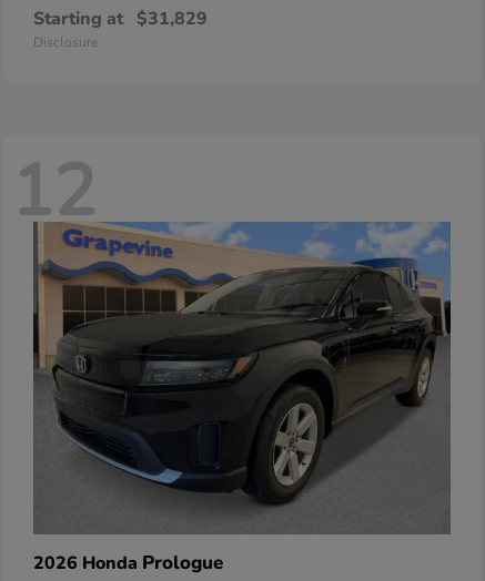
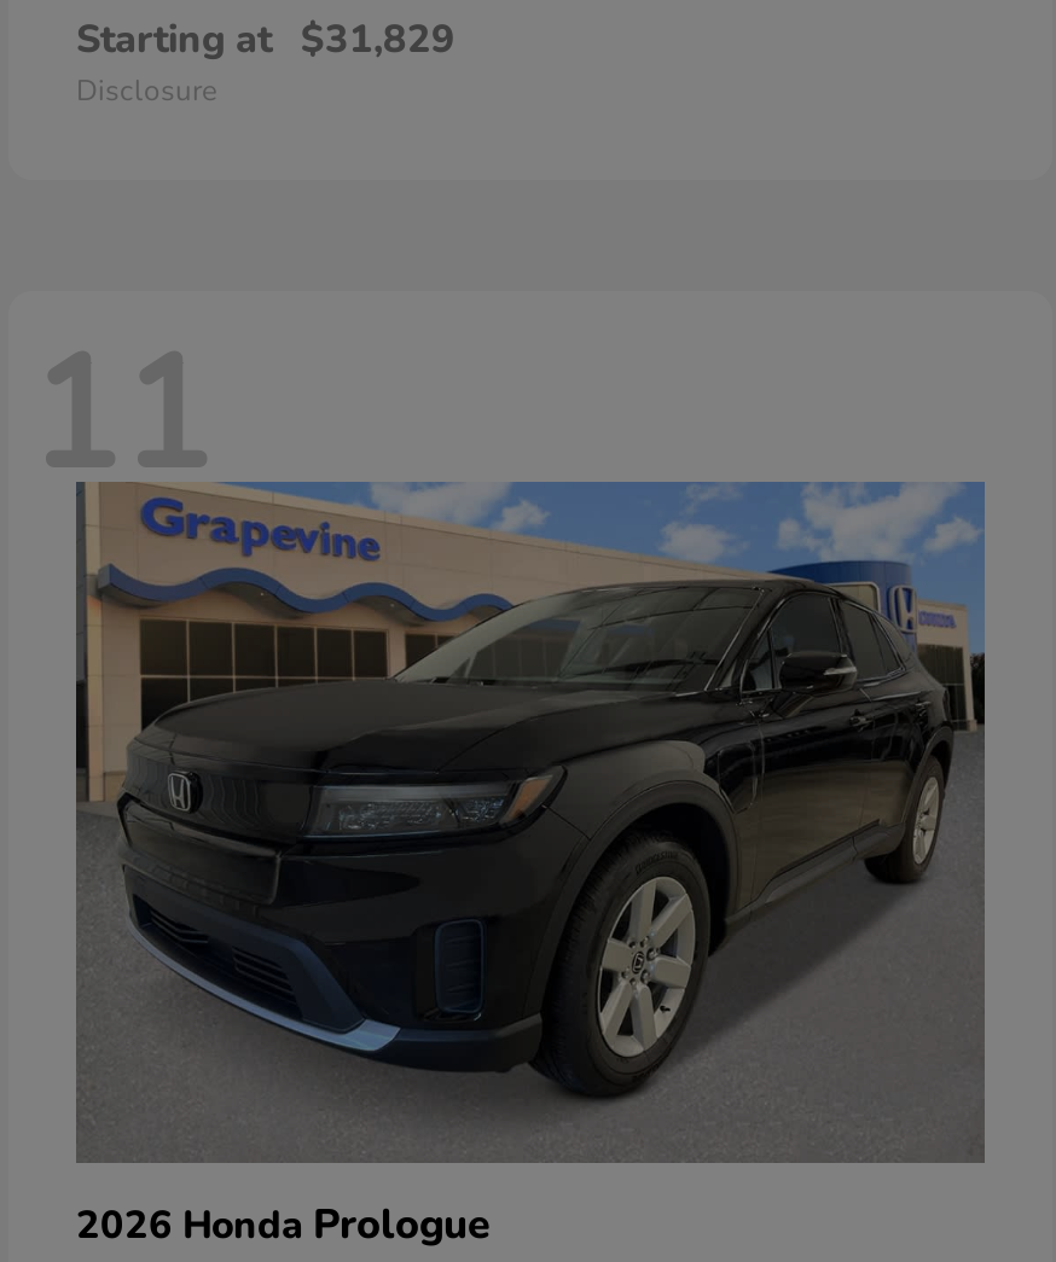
[11,143,95,241] 12 -> [28,311,211,523] 11

